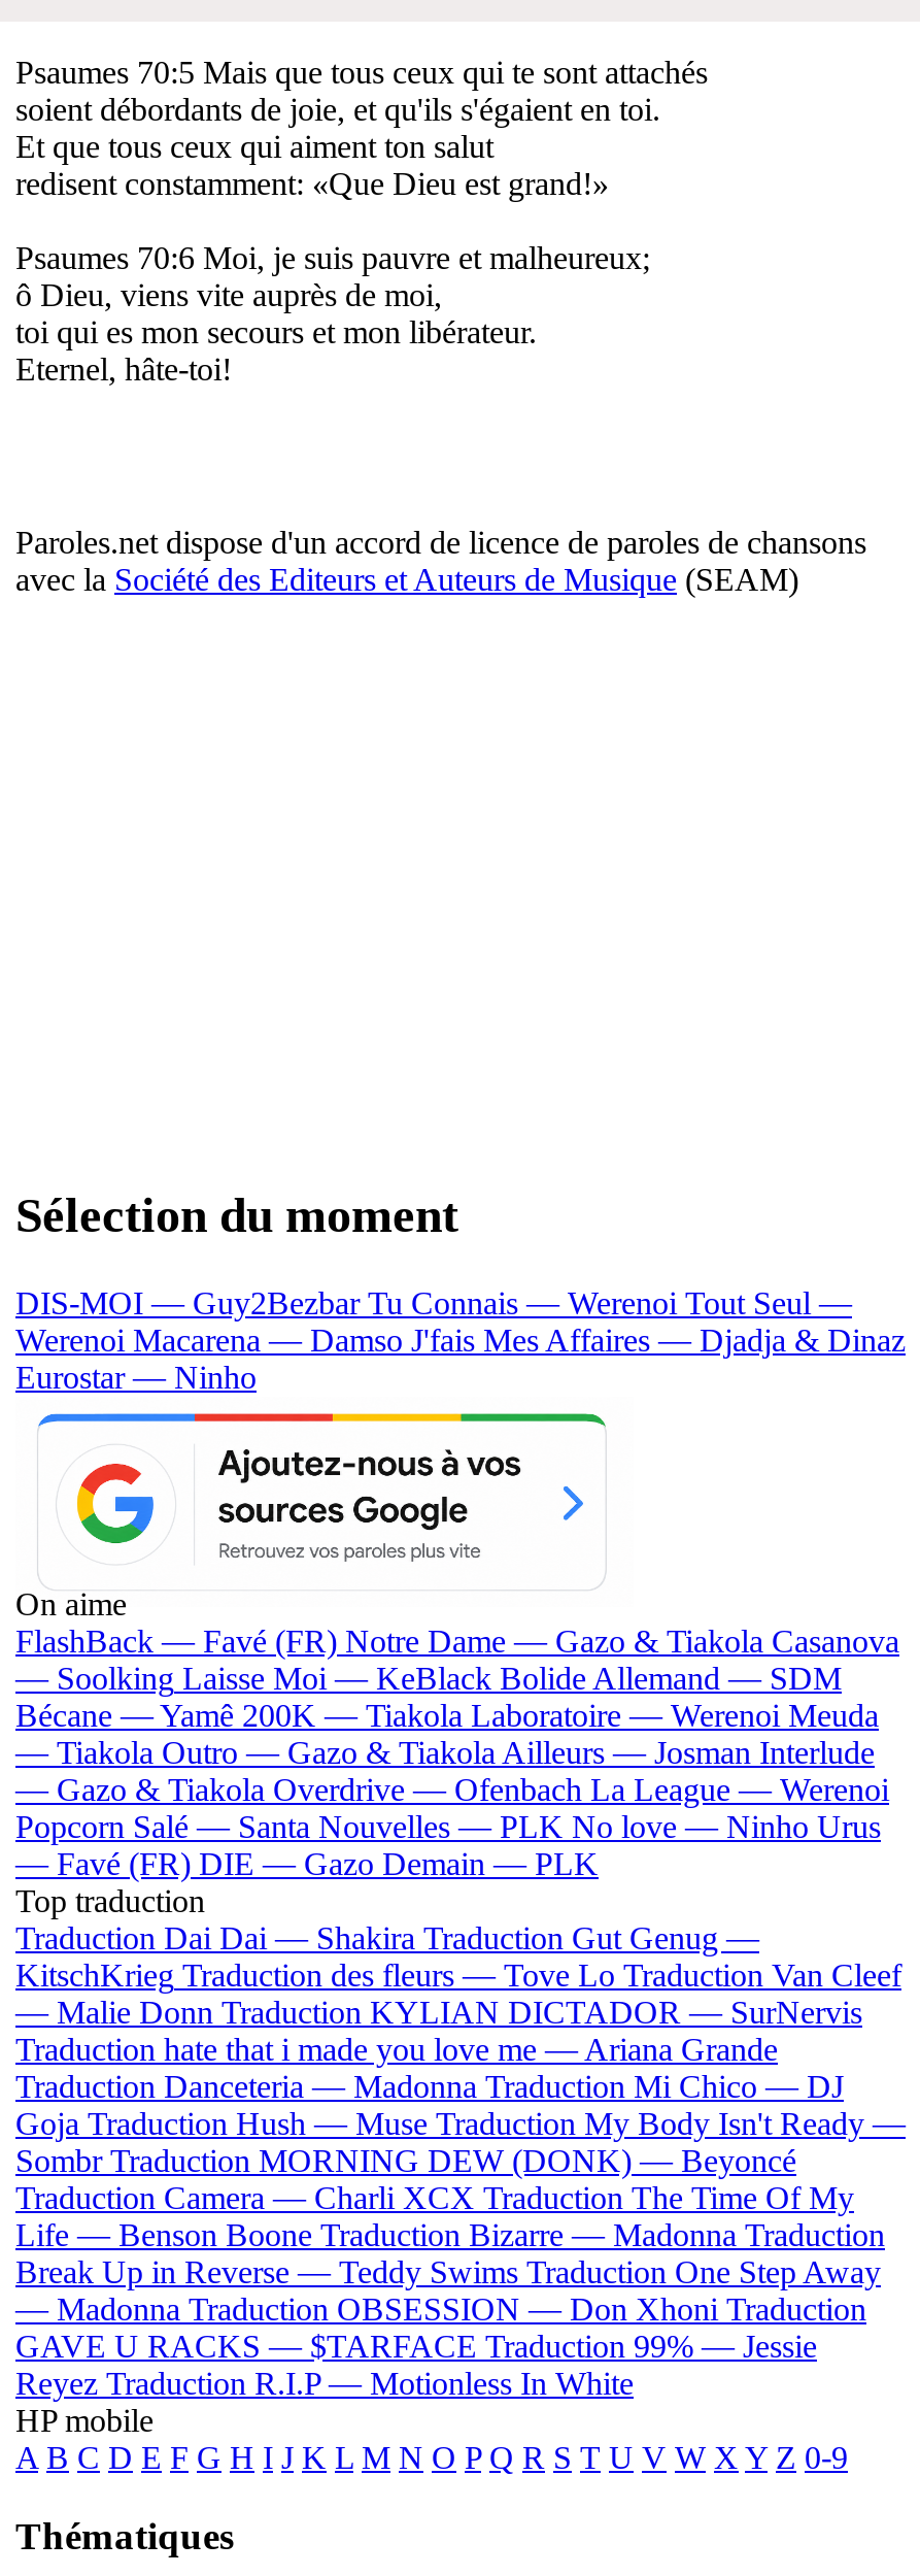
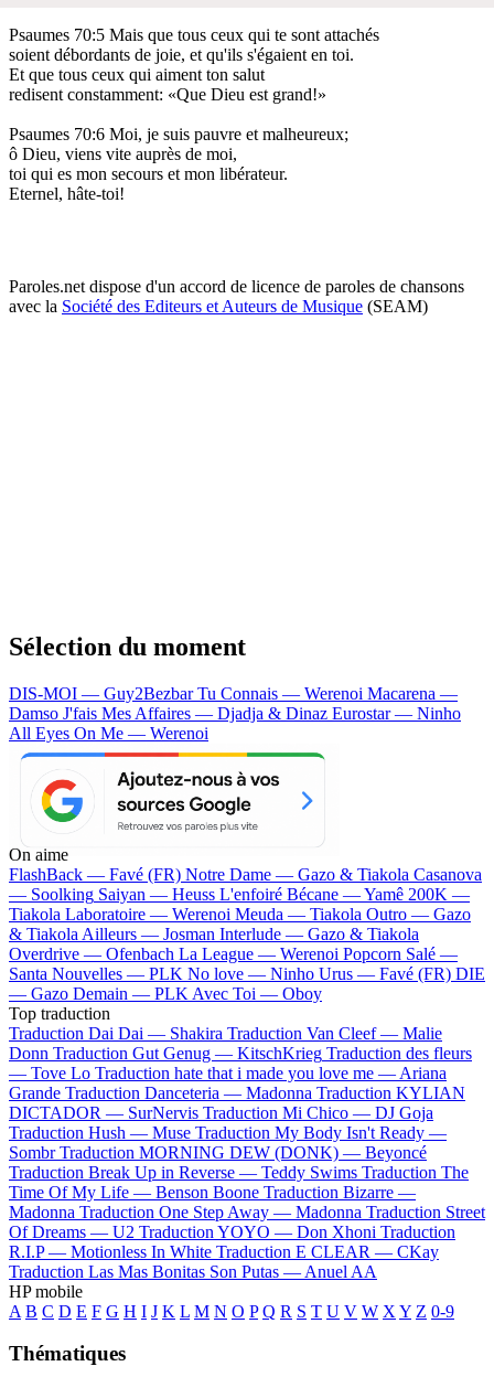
[15,1284,906,1394] DIS-MOI — Guy2Bezbar Tu Connais — Werenoi Tout Seul — | Werenoi Macarena — Damso J'fais Mes Affaires — Djadja & Dinaz | Eurostar — Ninho -> [9,684,461,742] DIS-MOI — Guy2Bezbar Tu Connais — Werenoi Macarena — | Damso J'fais Mes Affaires — Djadja & Dinaz Eurostar — Ninho | All Eyes On Me — Werenoi
[15,1660,889,1880] — Soolking Laisse Moi — KeBlack Bolide Allemand — SDM | Bécane — Yamê 200K — Tiakola Laboratoire — Werenoi Meuda | — Tiakola Outro — Gazo & Tiakola Ailleurs — Josman Interlude | — Gazo & Tiakola Overdrive — Ofenbach La League — Werenoi | Popcorn Salé — Santa Nouvelles — PLK No love — Ninho Urus | —Favé (FR) DIE — Gazo Demain — PLK -> [9,884,485,1002] — Soolking Saiyan — Heuss L'enfoiré Bécane — Yamê 200K — | Tiakola Laboratoire — Werenoi Meuda — Tiakola Outro — Gazo | & Tiakola Ailleurs — Josman Interlude — Gazo & Tiakola | Overdrive — Ofenbach La League — Werenoi Popcorn Salé — | Santa Nouvelles — PLK No love — Ninho Urus — Favé (FR) DIE | — Gazo Demain — PLK Avec Toi — Oboy
[15,1919,906,2140] Traduction Dai Dai — Shakira Traduction Gut Genug — | KitschKrieg Traduction des fleurs — Tove Lo Traduction Van Cleef | — Malie Donn Traduction KYLIAN DICTADOR — SurNervis | Traduction hate that i made you love me — Ariana Grande | Traduction Danceteria — Madonna Traduction Mi Chico — DJ | Goja Traduction Hush — Muse Traduction My Body Isn't Ready — -> [9,1023,472,1141] Traduction Dai Dai — Shakira Traduction Van Cleef — Malie | Donn Traduction Gut Genug — KitschKrieg Traduction des fleurs | — Tove Lo Traduction hate that i made you love me — Ariana | Grande Traduction Danceteria — Madonna Traduction KYLIAN | DICTADOR — SurNervis Traduction Mi Chico — DJ Goja | Traduction Hush — Muse Traduction My Body Isn't Ready —
[15,2179,885,2400] Traduction Camera — Charli XCX Traduction The Time Of My | Life — Benson Boone Traduction Bizarre — Madonna Traduction | Break Up in Reverse — Teddy Swims Traduction One Step Away | — Madonna Traduction OBSESSION — Don Xhoni Traduction | GAVE U RACKS — $TARFACE Traduction 99% — Jessie | Reyez Traduction R.I.P — Motionless In White -> [9,1162,485,1280] Traduction Break Up in Reverse — Teddy Swims Traduction The | Time Of My Life — Benson Boone Traduction Bizarre — | Madonna Traduction One Step Away — Madonna Traduction Street | Of Dreams — U2 Traduction YOYO — Don Xhoni Traduction | R.I.P — Motionless In White Traduction E CLEAR — CKay | Traduction Las Mas Bonitas Son Putas — Anuel AA

